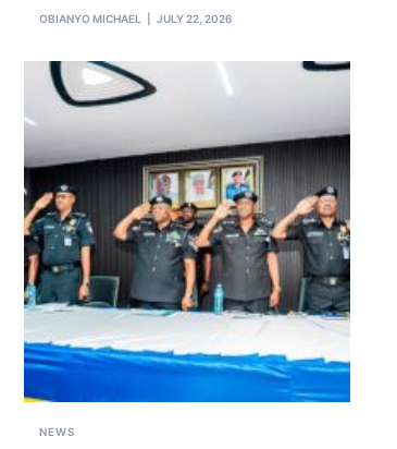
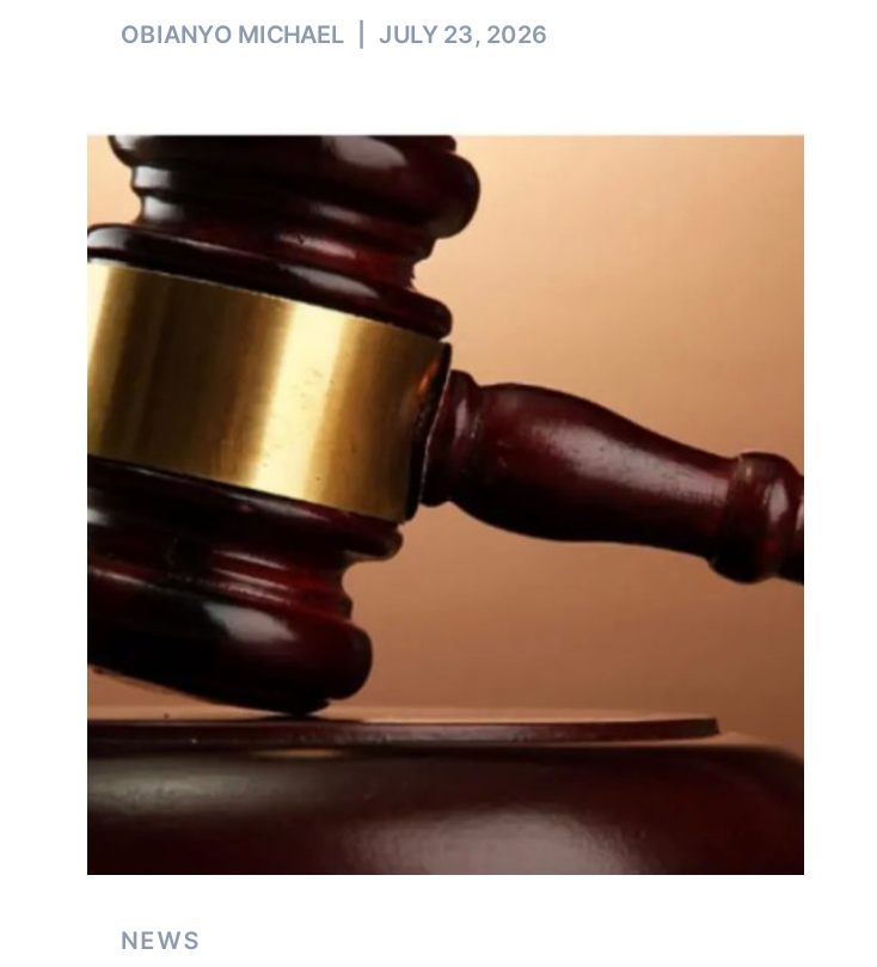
[39,13,232,26] OBIANYO MICHAEL JULY 22, 2026 -> [121,18,546,47] OBIANYO MICHAEL JULY 23, 2026
[23,60,351,403] [image] -> [85,124,807,877] [image]

